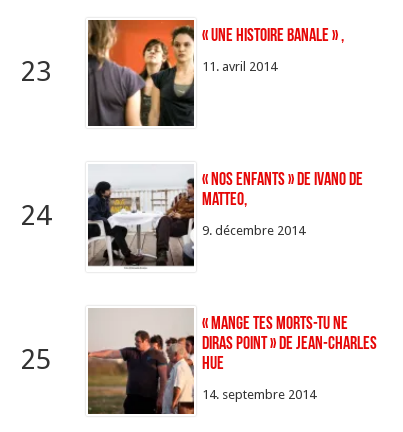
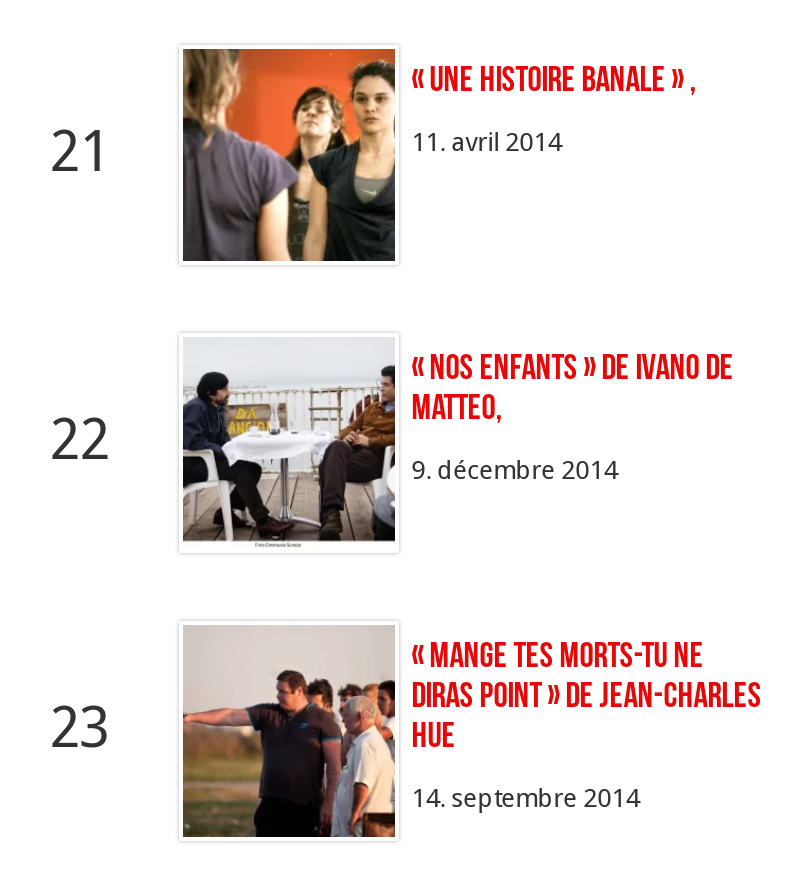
[21,55,51,88] 23 -> [49,118,109,184] 21
[21,199,51,232] 24 -> [49,406,109,472] 22
[21,343,51,376] 25 -> [49,694,109,760] 23

